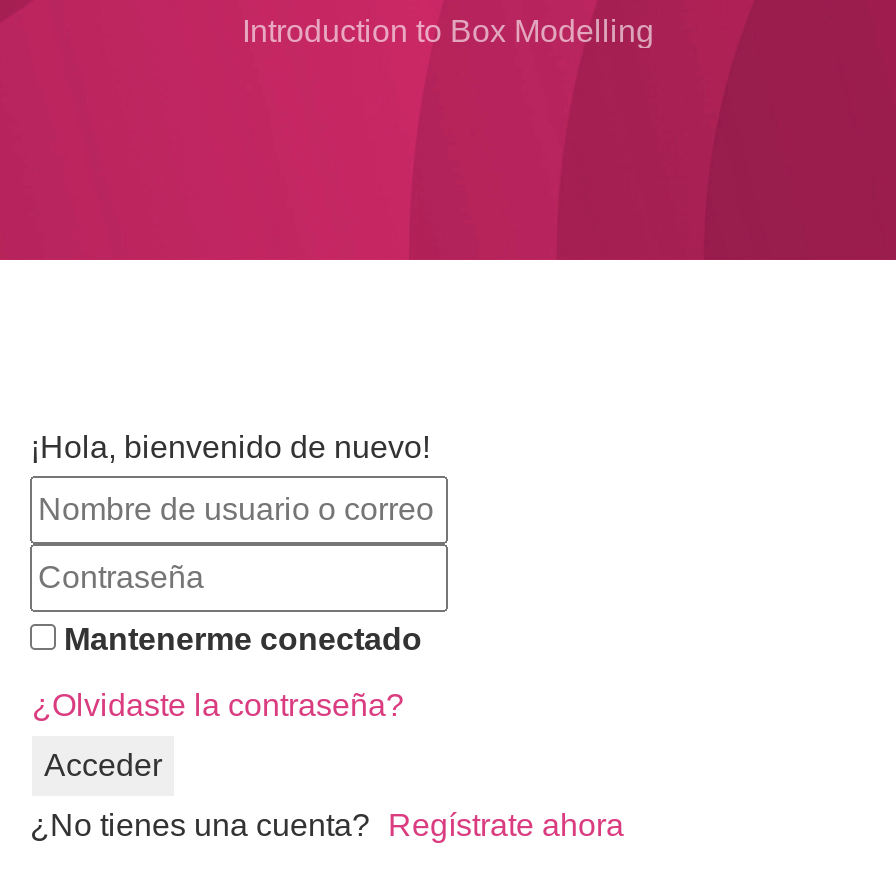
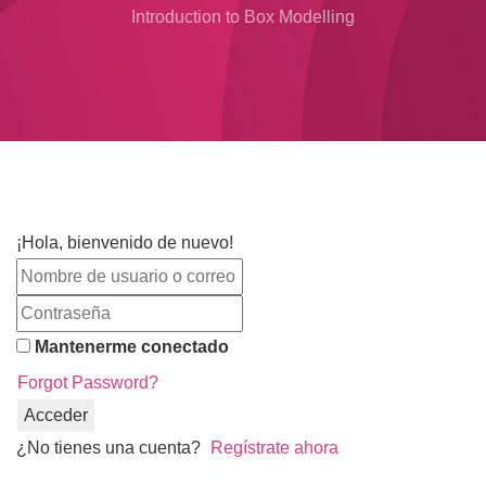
[32,688,404,722] ¿Olvidaste la contraseña? -> [17,373,158,392] Forgot Password?

